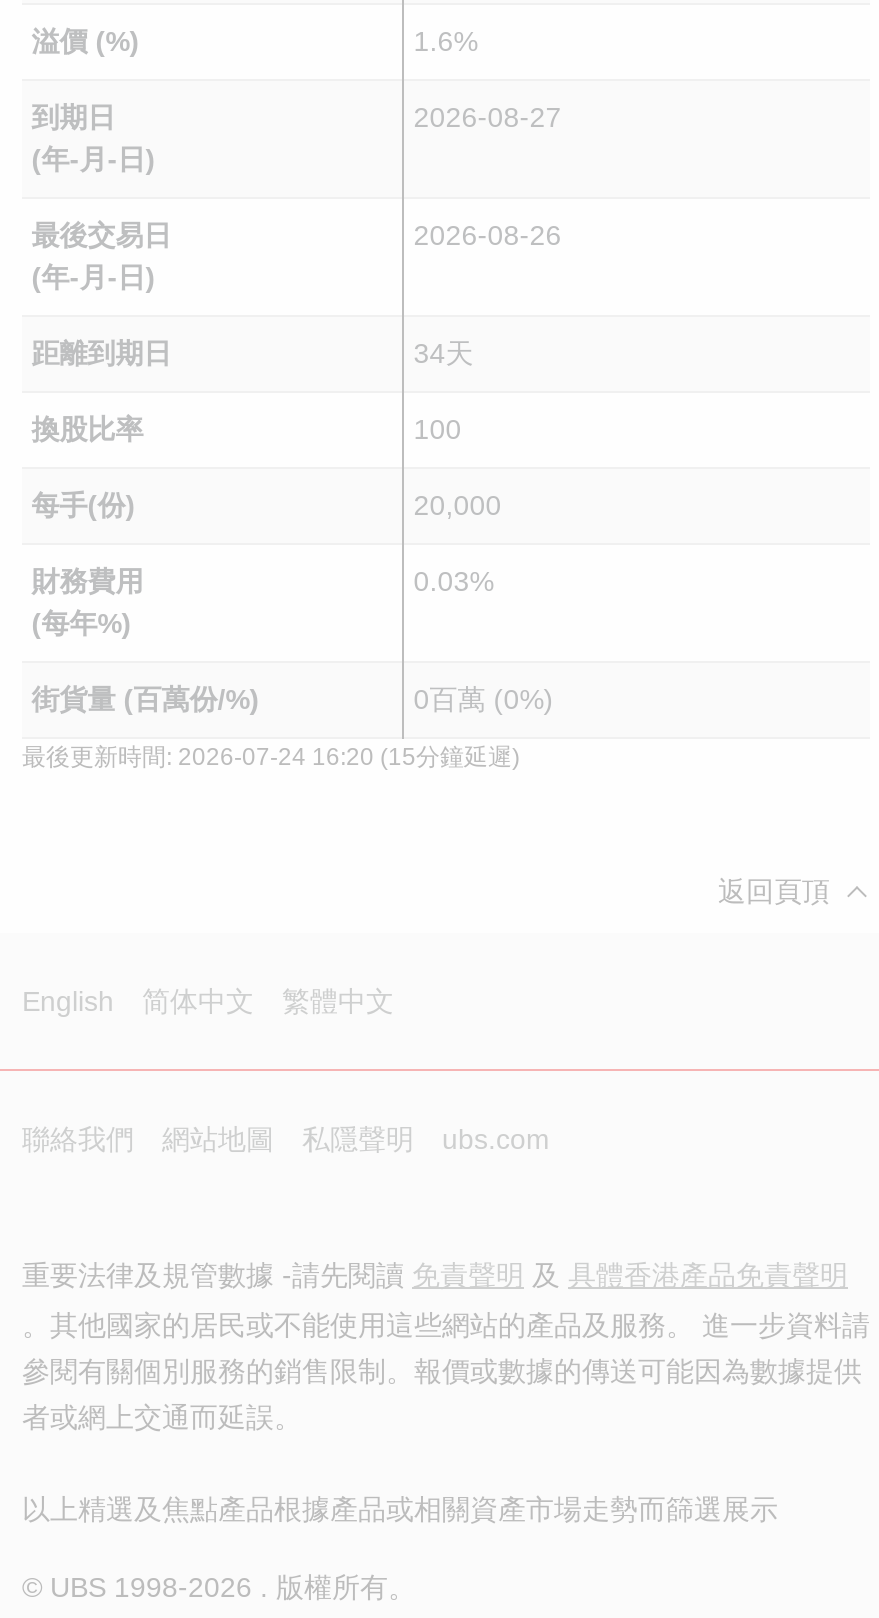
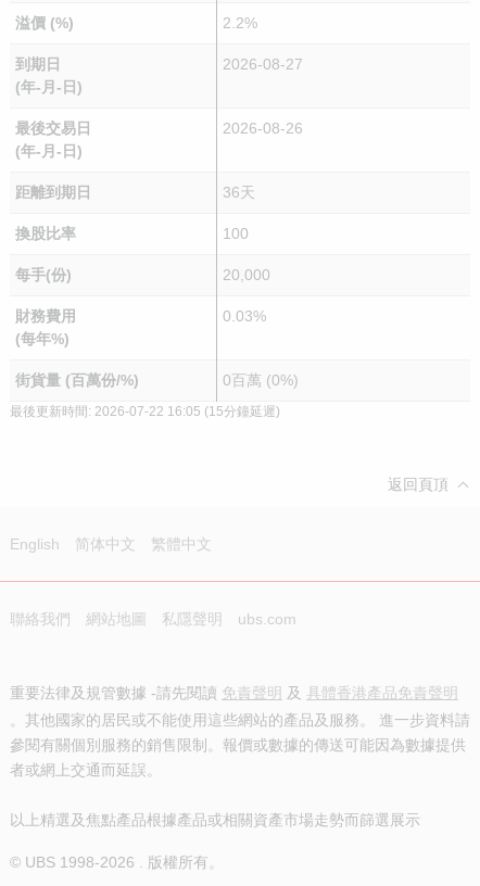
[414,25,478,57] 1.6% -> [222,14,257,31] 2.2%
[414,337,474,369] 34天 -> [222,183,255,201] 36天
[22,743,520,771] 最後更新時間: 2026-07-24 16:20 (15分鐘延遲) -> [10,404,280,419] 最後更新時間: 2026-07-22 16:05 (15分鐘延遲)

